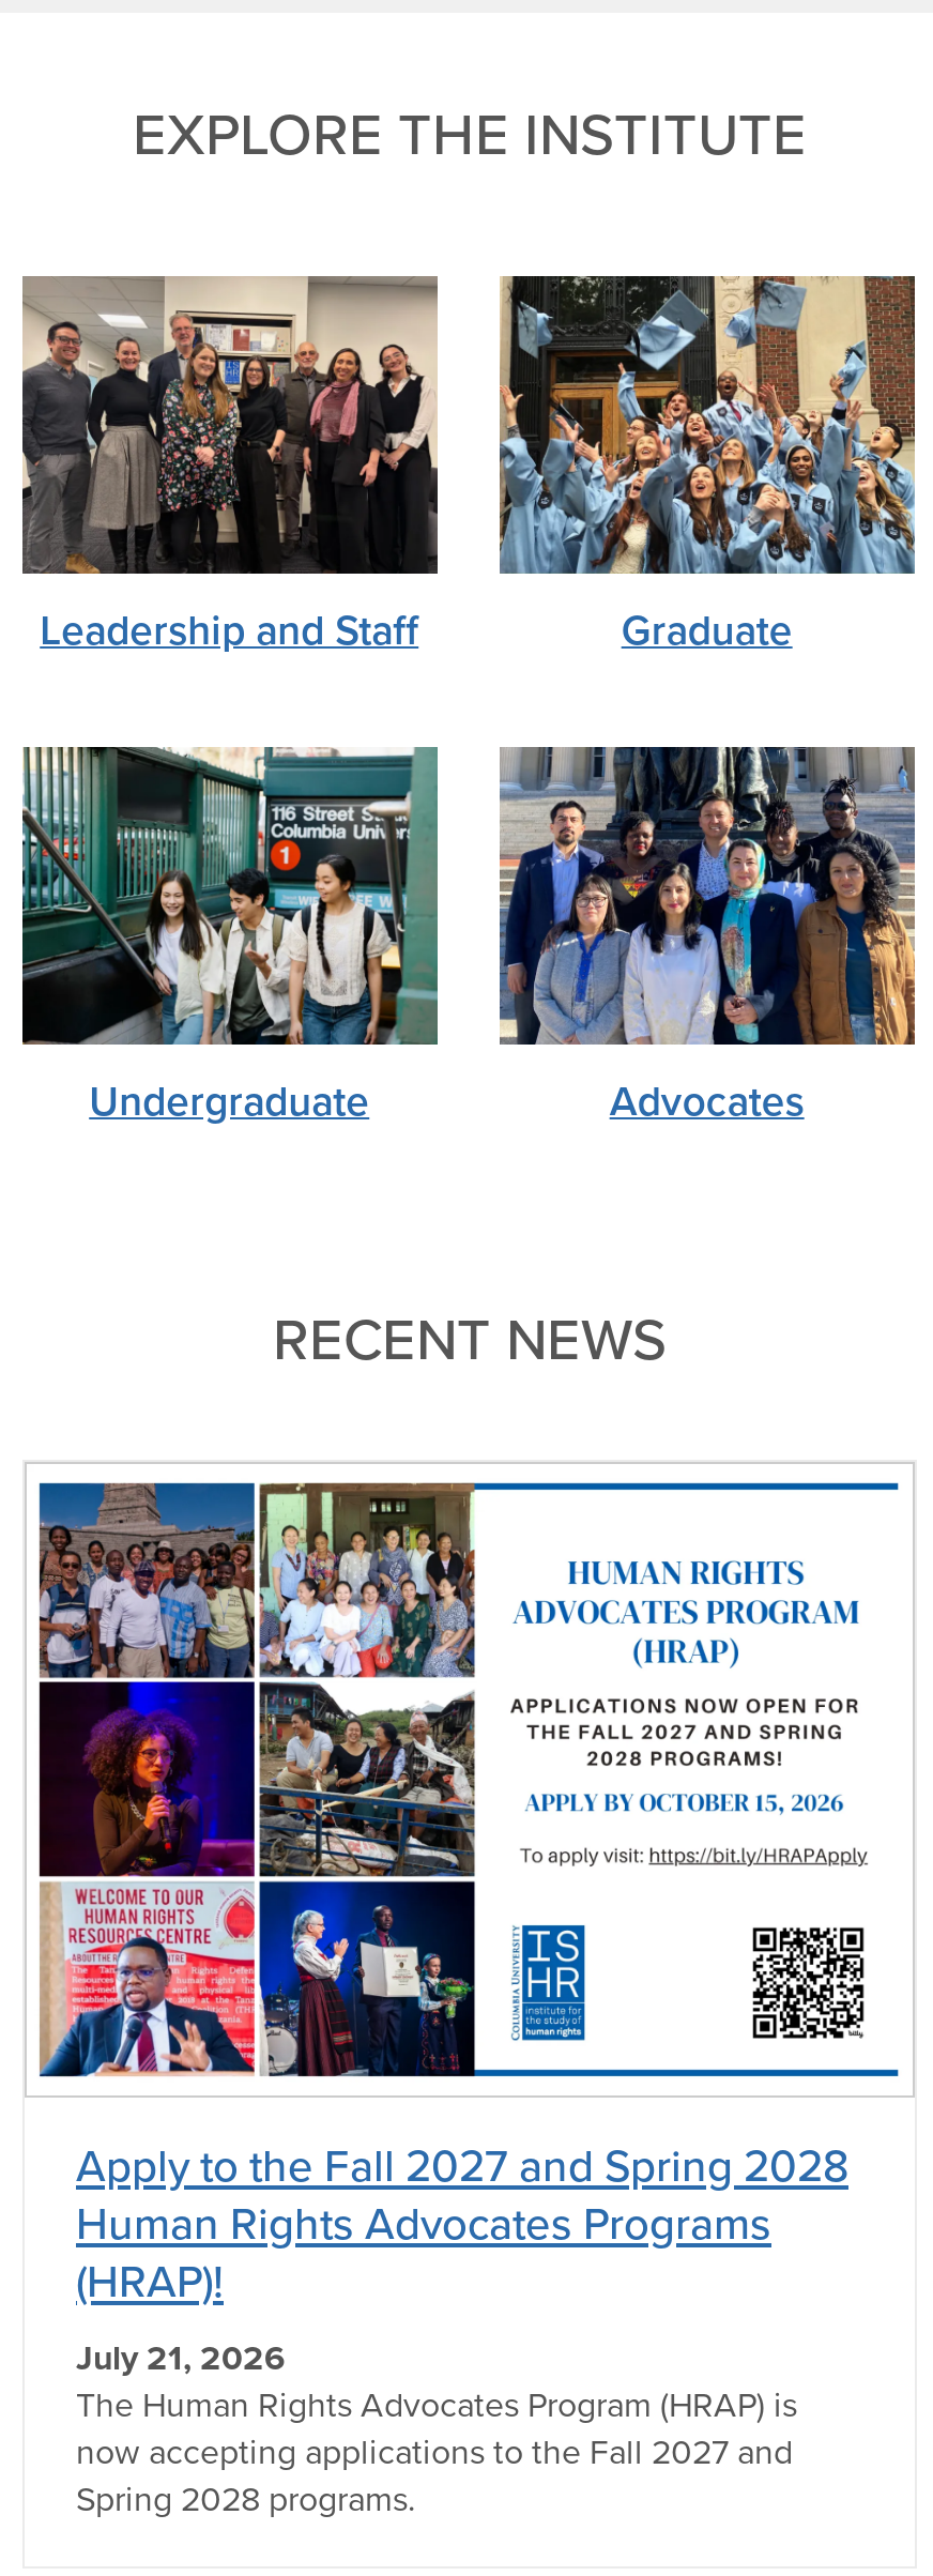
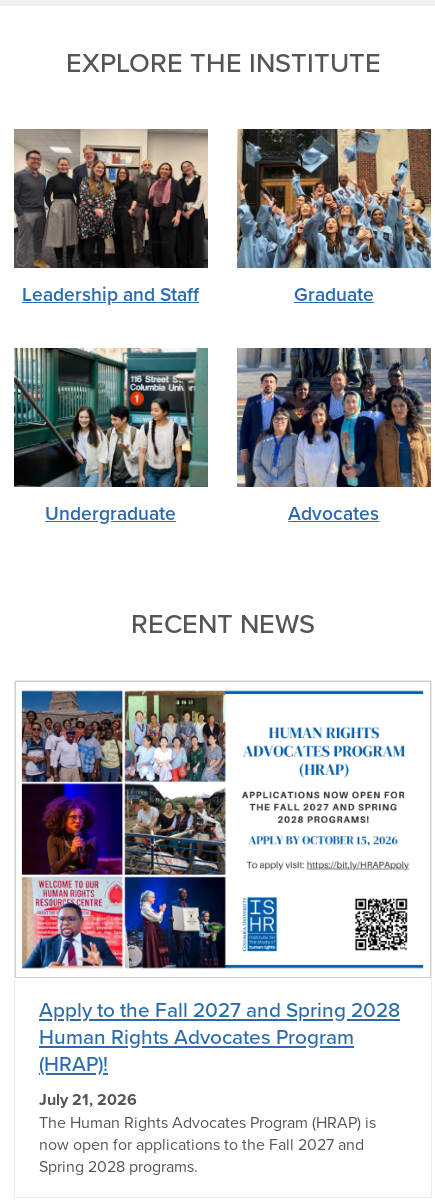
[76,2193,771,2255] Human Rights Advocates Programs -> [39,1022,354,1051] Human Rights Advocates Program
[76,2428,793,2477] now accepting applications to the Fall 2027 and -> [39,1133,364,1155] now open for applications to the Fall 2027 and

